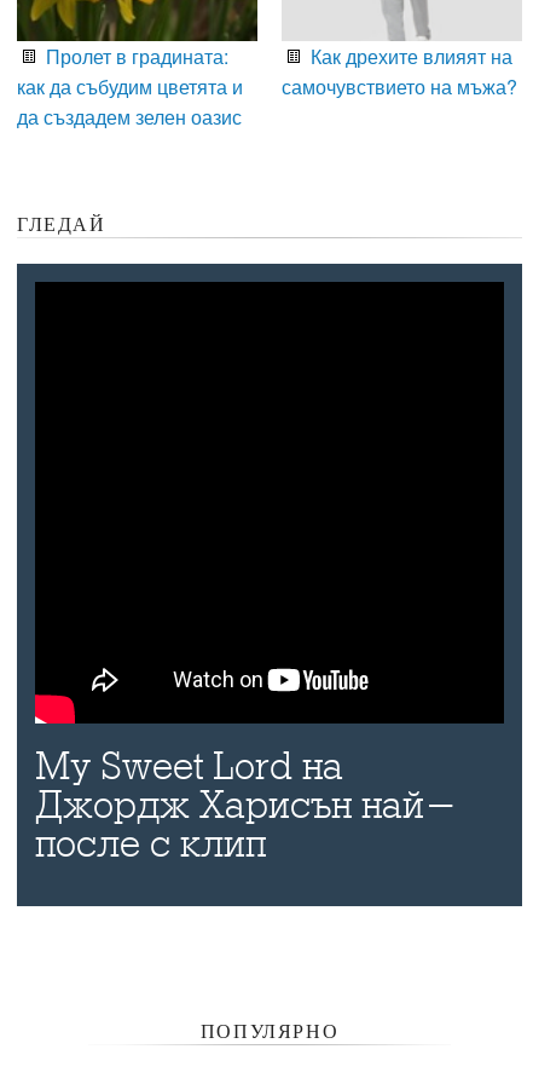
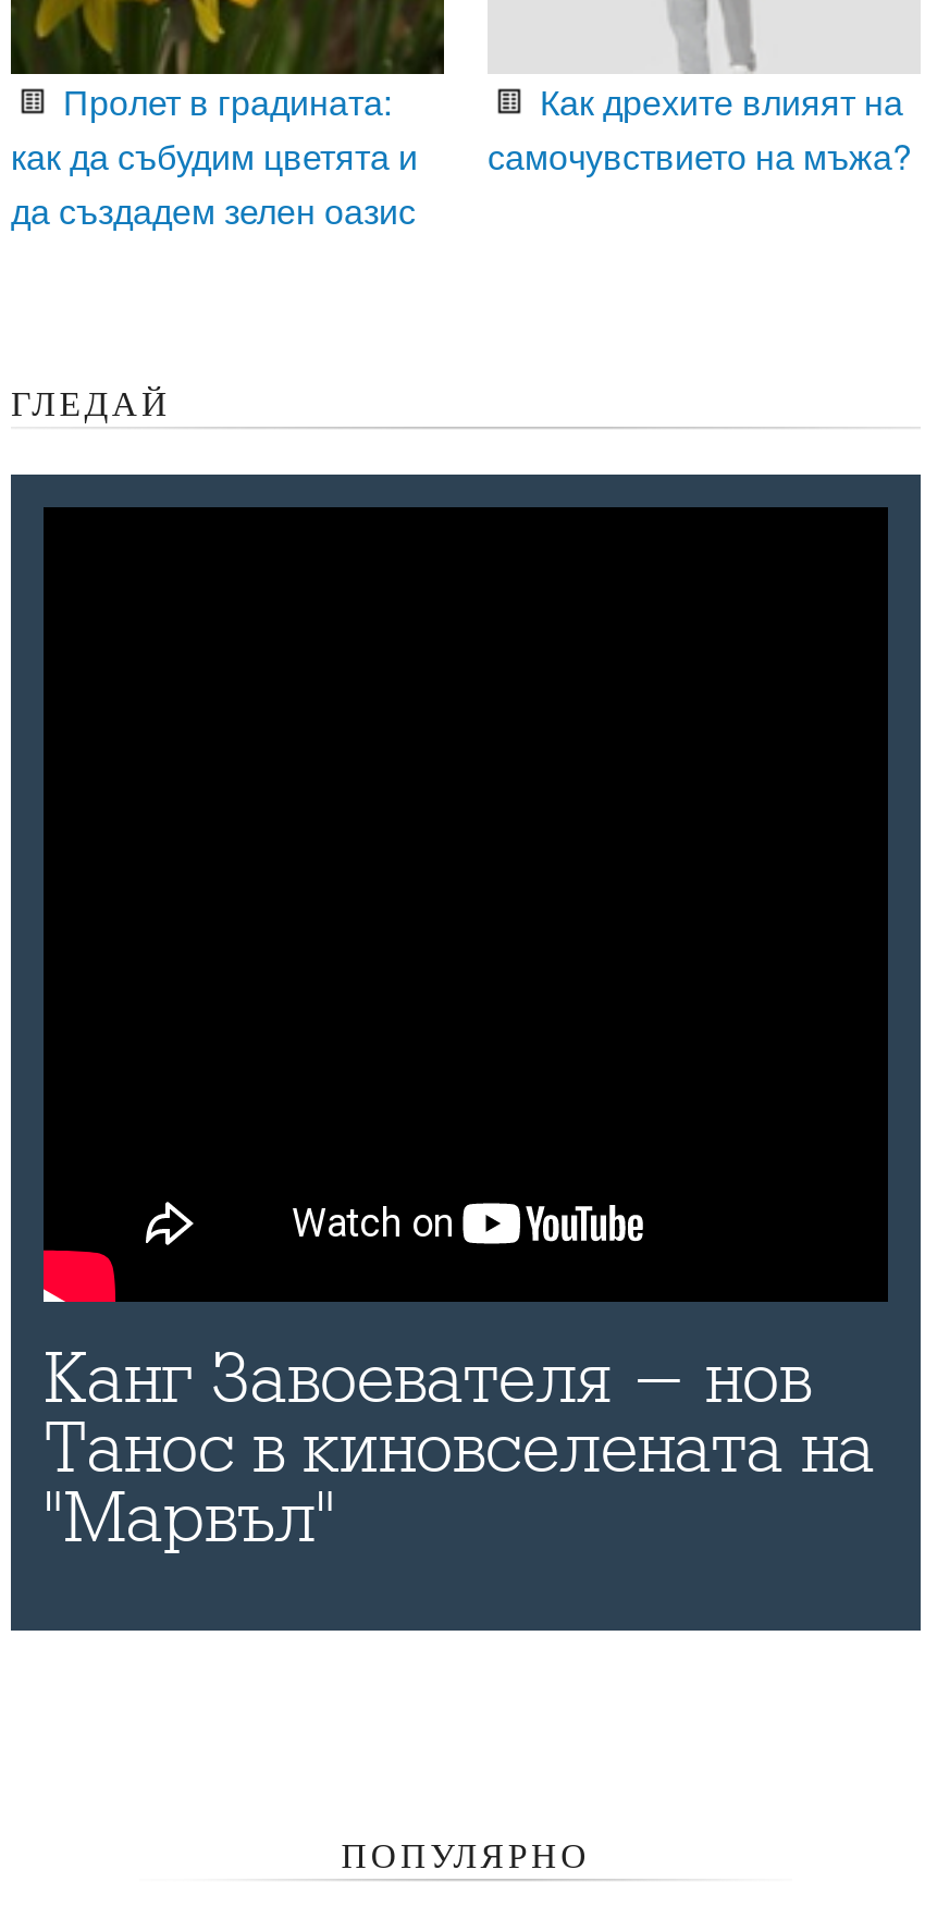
[35,743,457,866] My Sweet Lord на | Джордж Харисън най- | после с клип -> [44,1338,875,1558] Канг Завоевателя - нов | Танос в киновселената на | "Марвъл"

